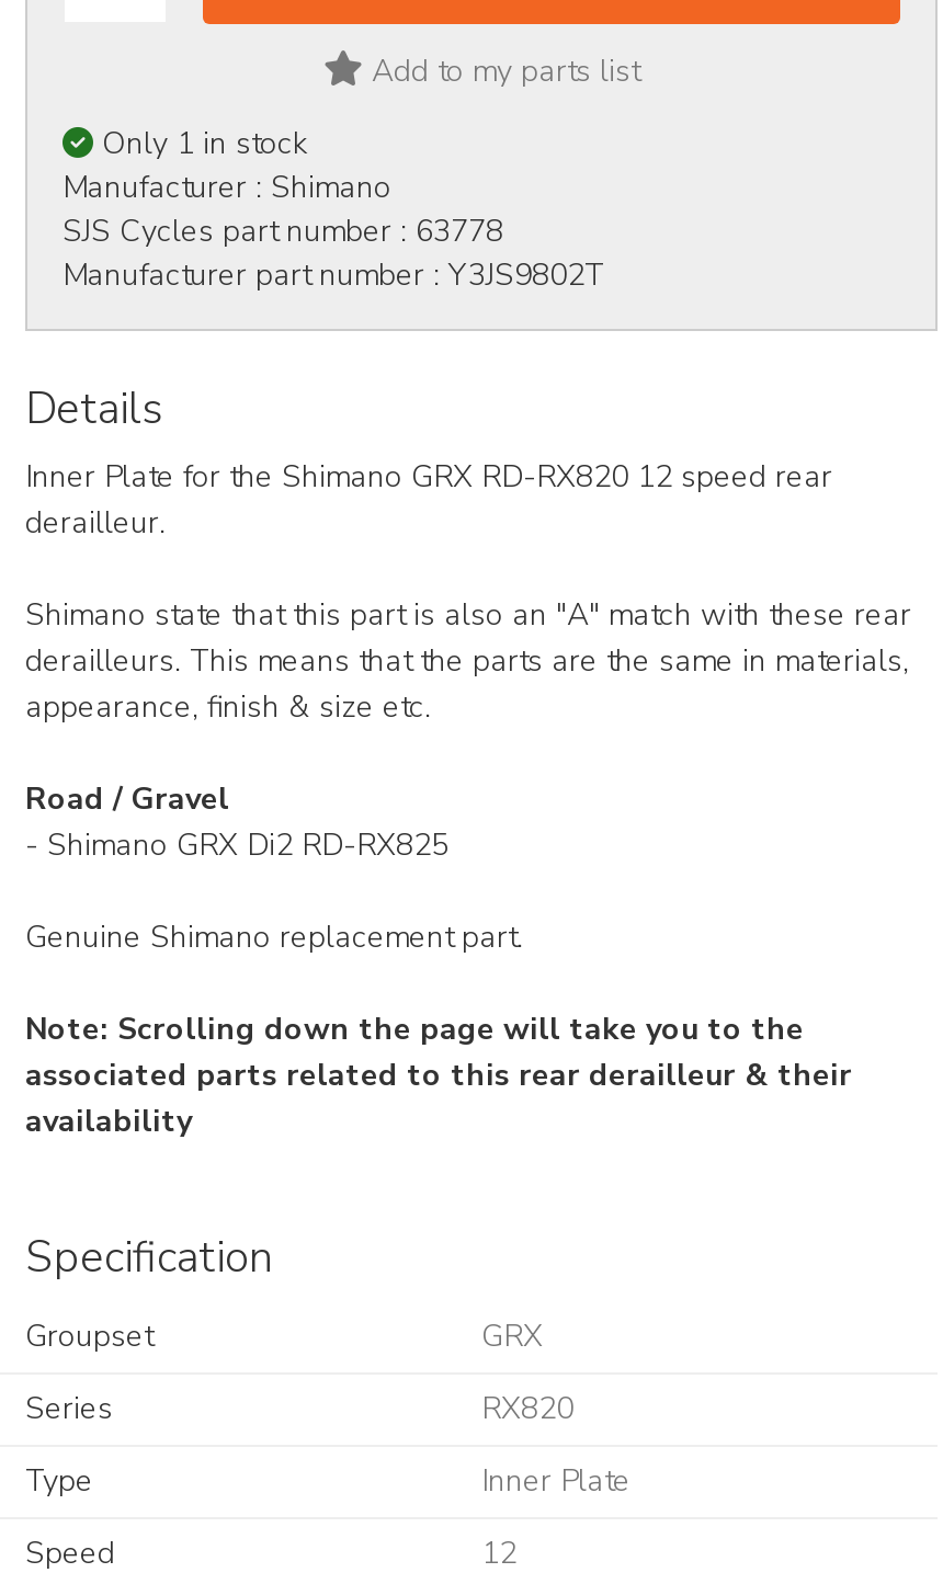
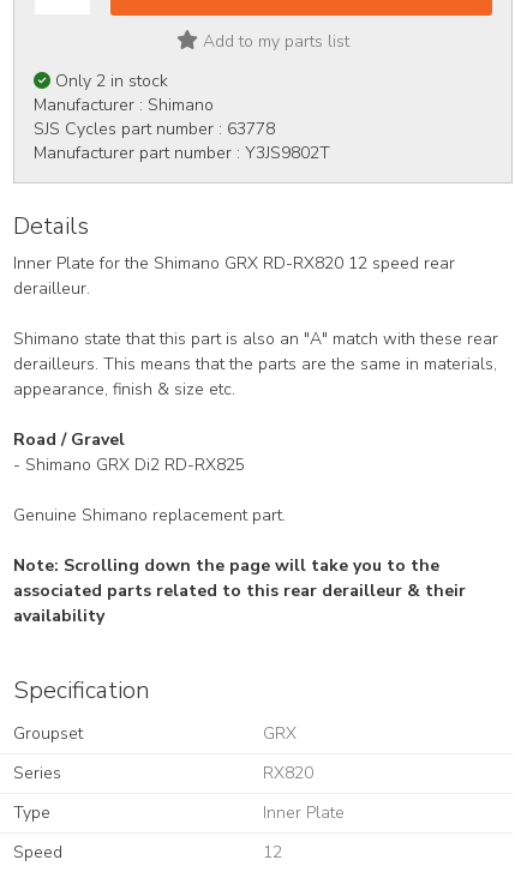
[102,123,308,164] Only 1 in stock -> [55,70,168,92] Only 2 in stock

